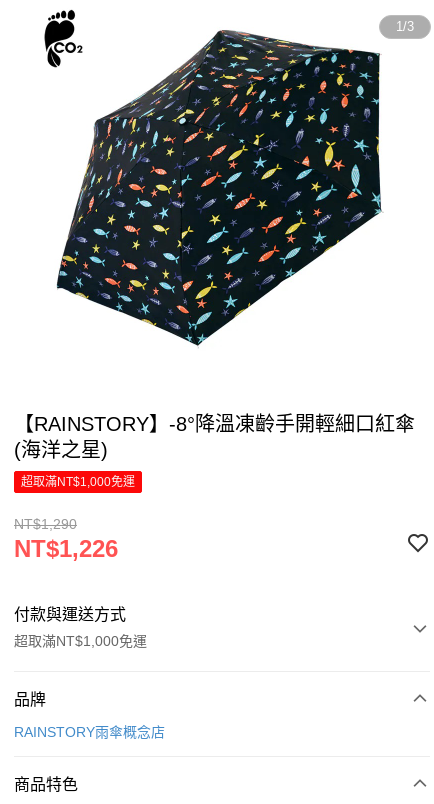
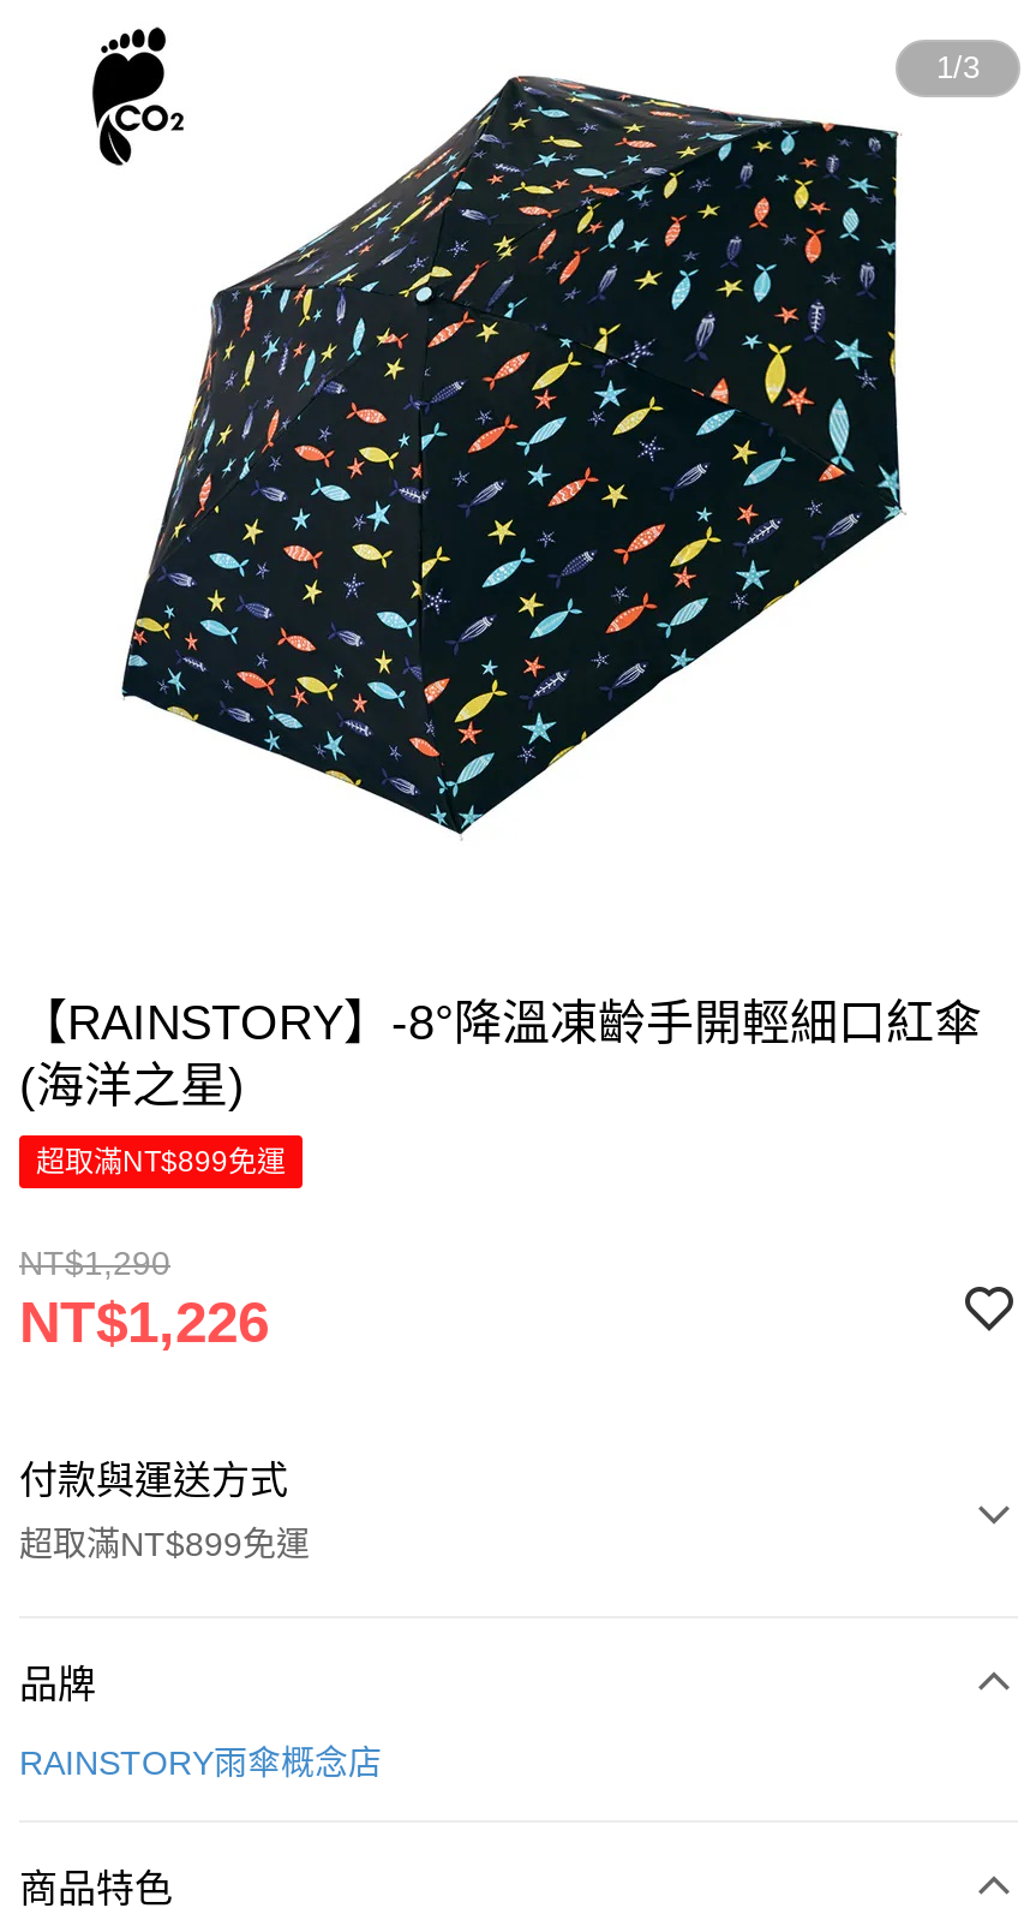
[21,475,135,489] 超取滿NT$1,000免運 -> [36,1145,286,1179] 超取滿NT$899免運
[14,633,147,649] 超取滿NT$1,000免運 -> [19,1525,310,1563] 超取滿NT$899免運

